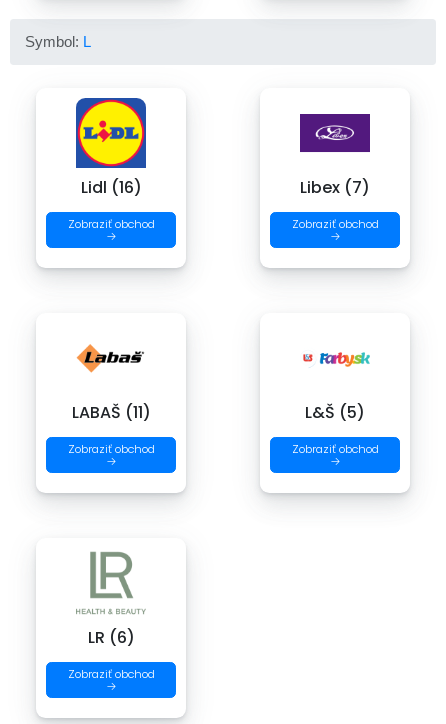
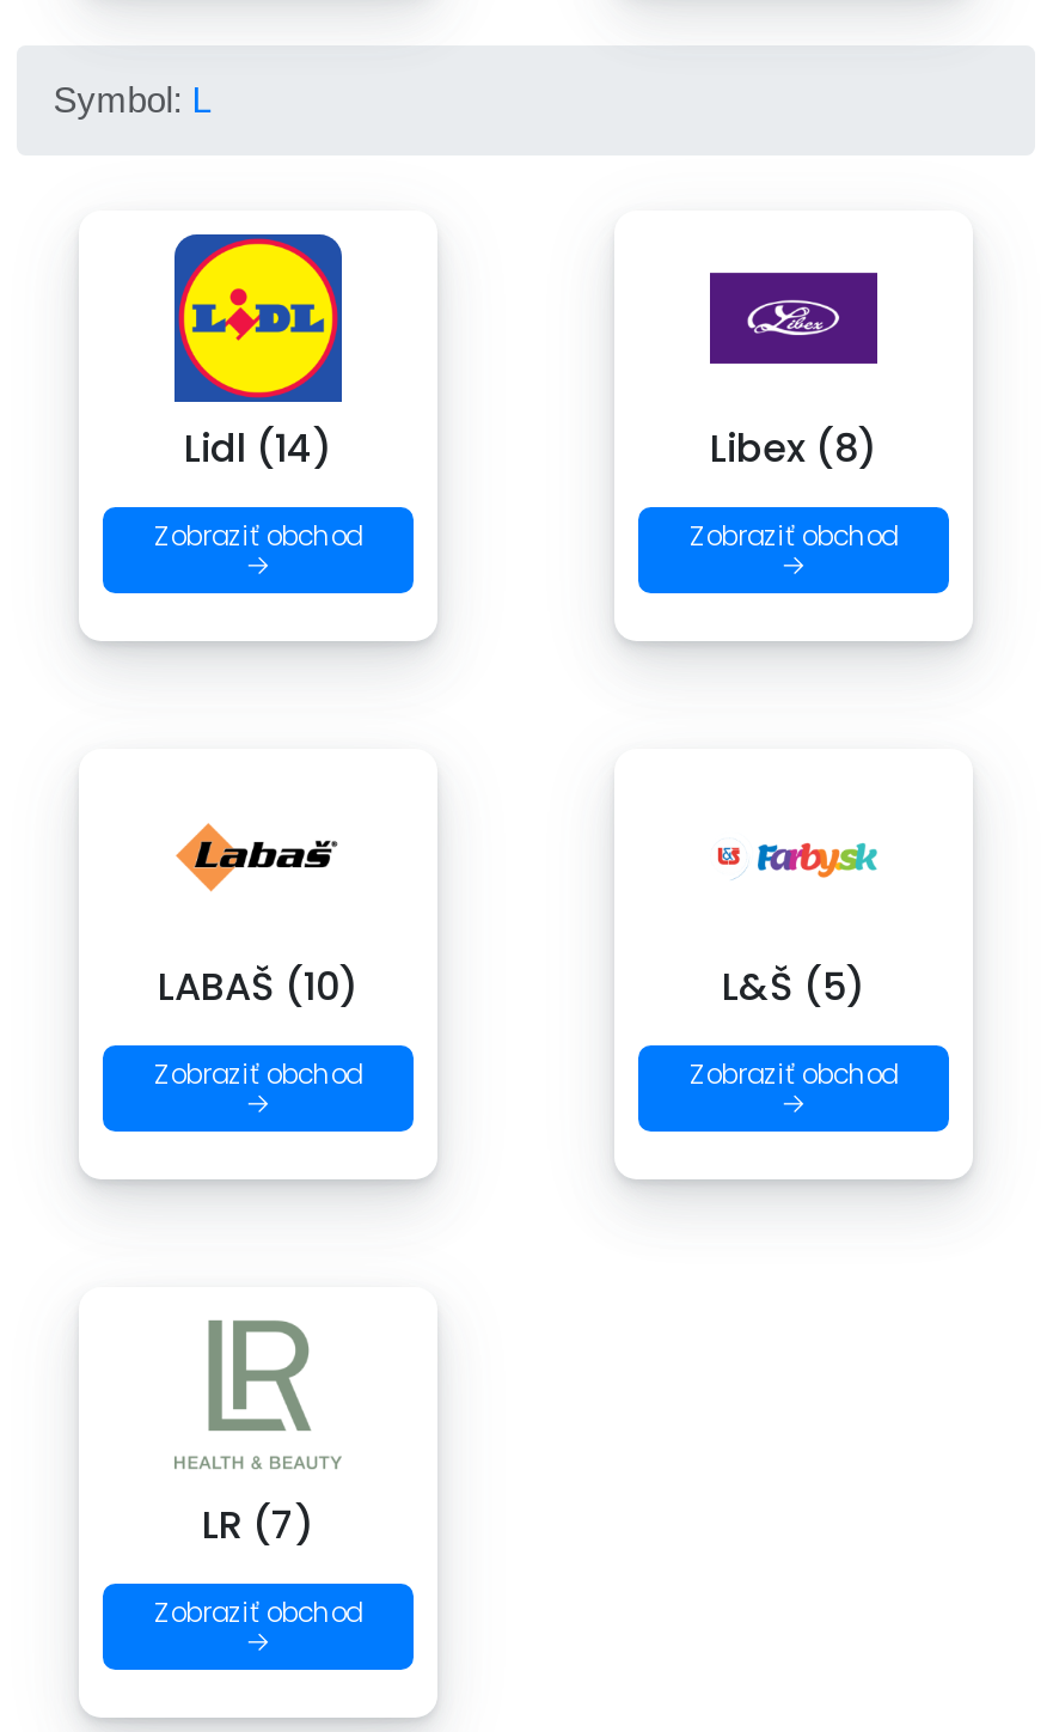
[80,176,141,199] Lidl (16) -> [184,422,332,477] Lidl (14)
[300,176,370,199] Libex (7) -> [710,422,877,477] Libex (8)
[71,401,150,424] LABAŠ (11) -> [158,960,359,1015] LABAŠ (10)
[87,626,134,649] LR (6) -> [202,1499,314,1554] LR (7)

